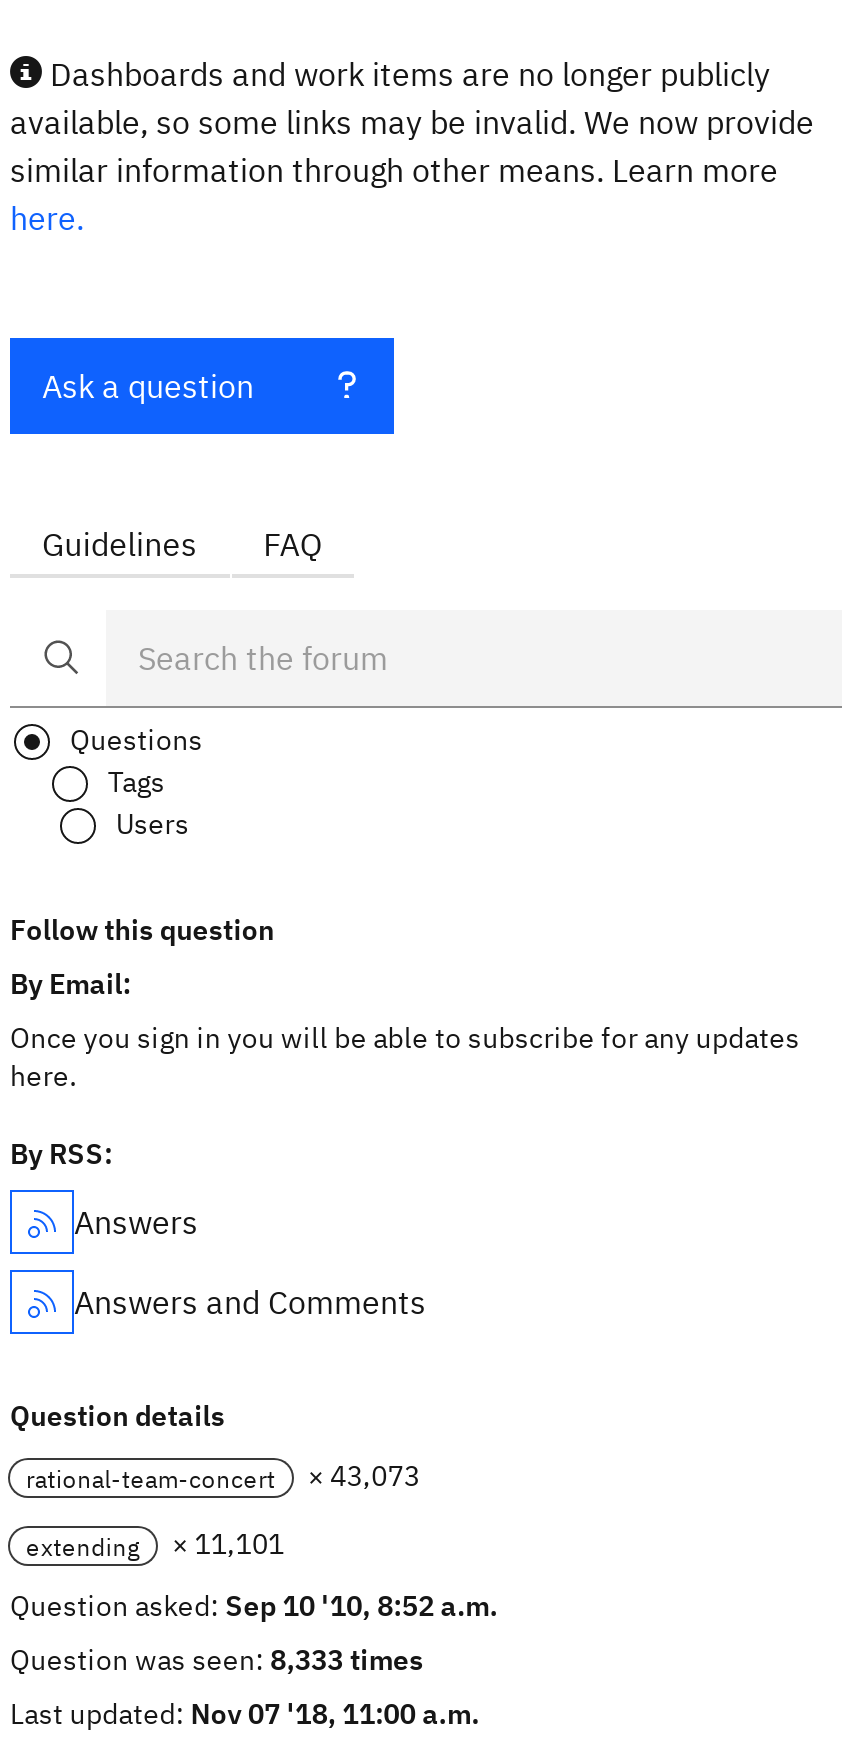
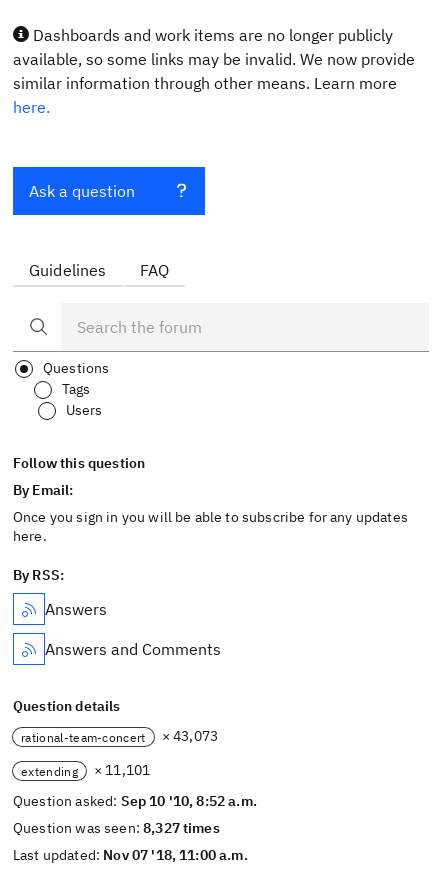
[10,1642,424,1678] Question was seen: 8,333 times -> [13,819,220,837] Question was seen: 8,327 times

